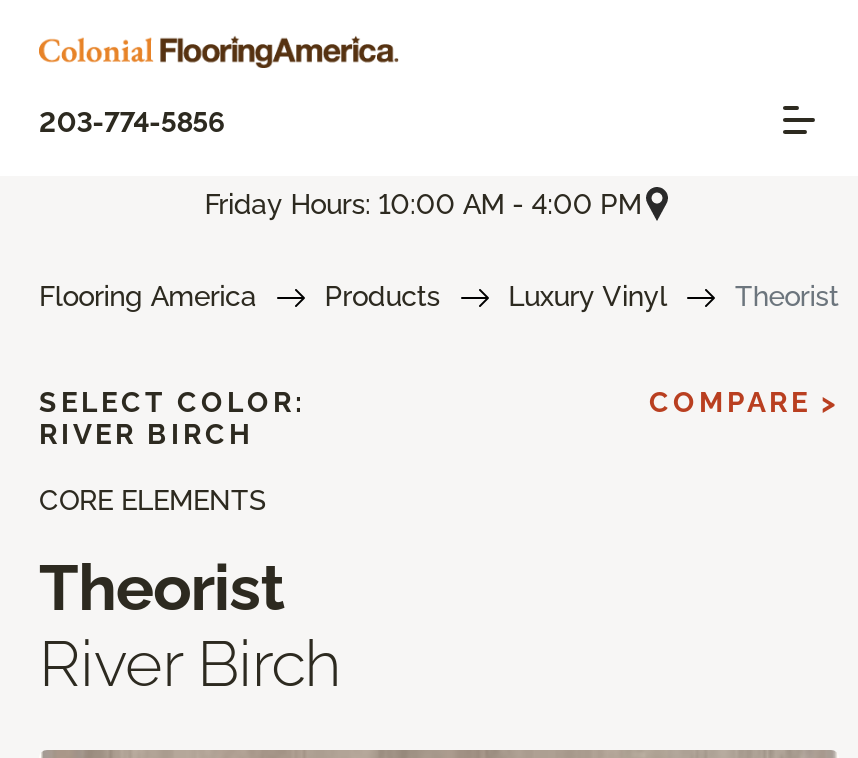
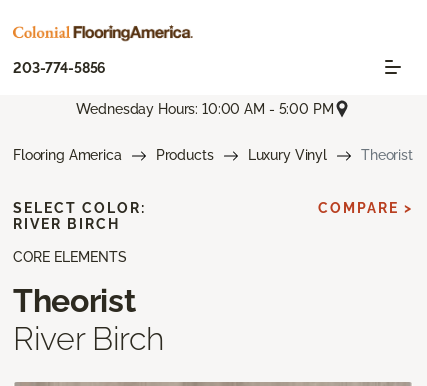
[204,187,642,219] Friday Hours: 10:00 AM - 4:00 PM -> [76,101,333,117] Wednesday Hours: 10:00 AM - 5:00 PM

